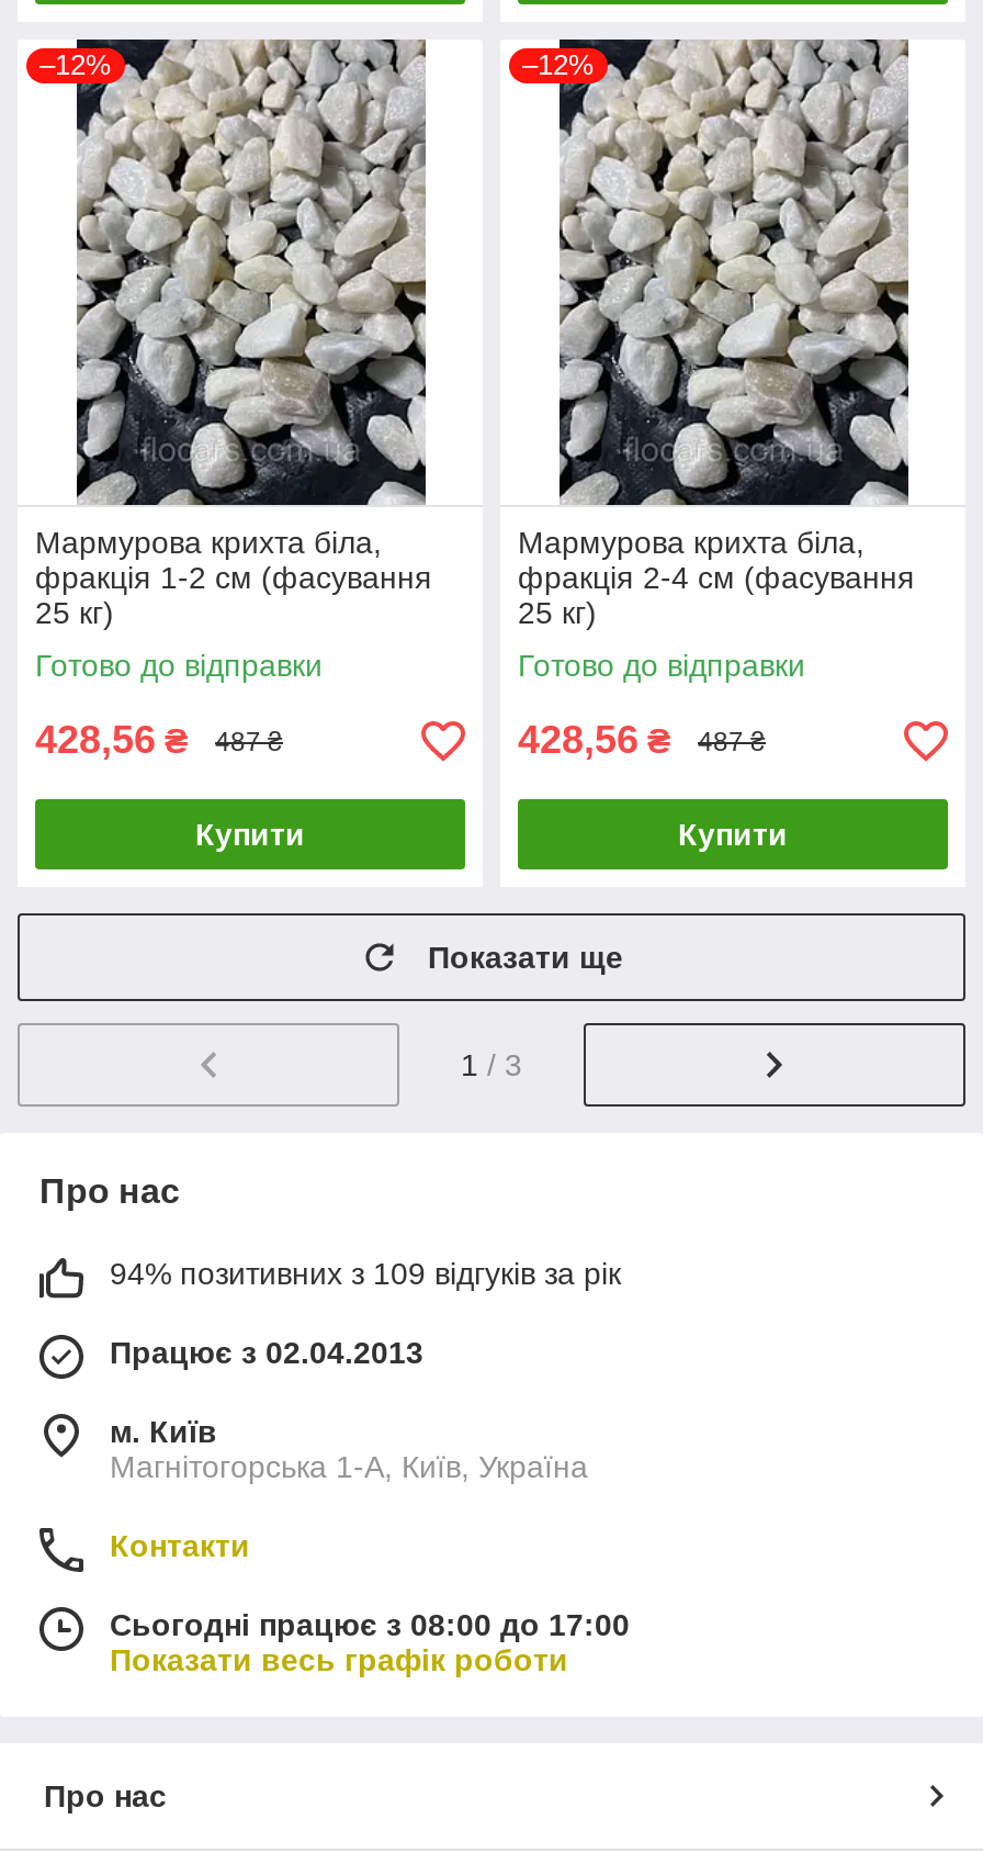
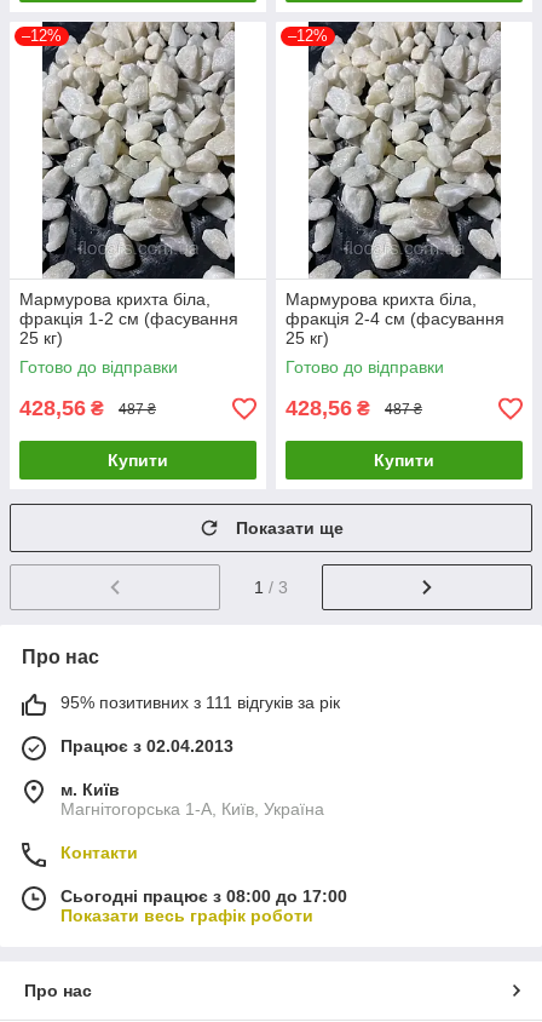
[110,1256,621,1291] 94% позитивних з 109 відгуків за рік -> [60,693,340,712] 95% позитивних з 111 відгуків за рік

